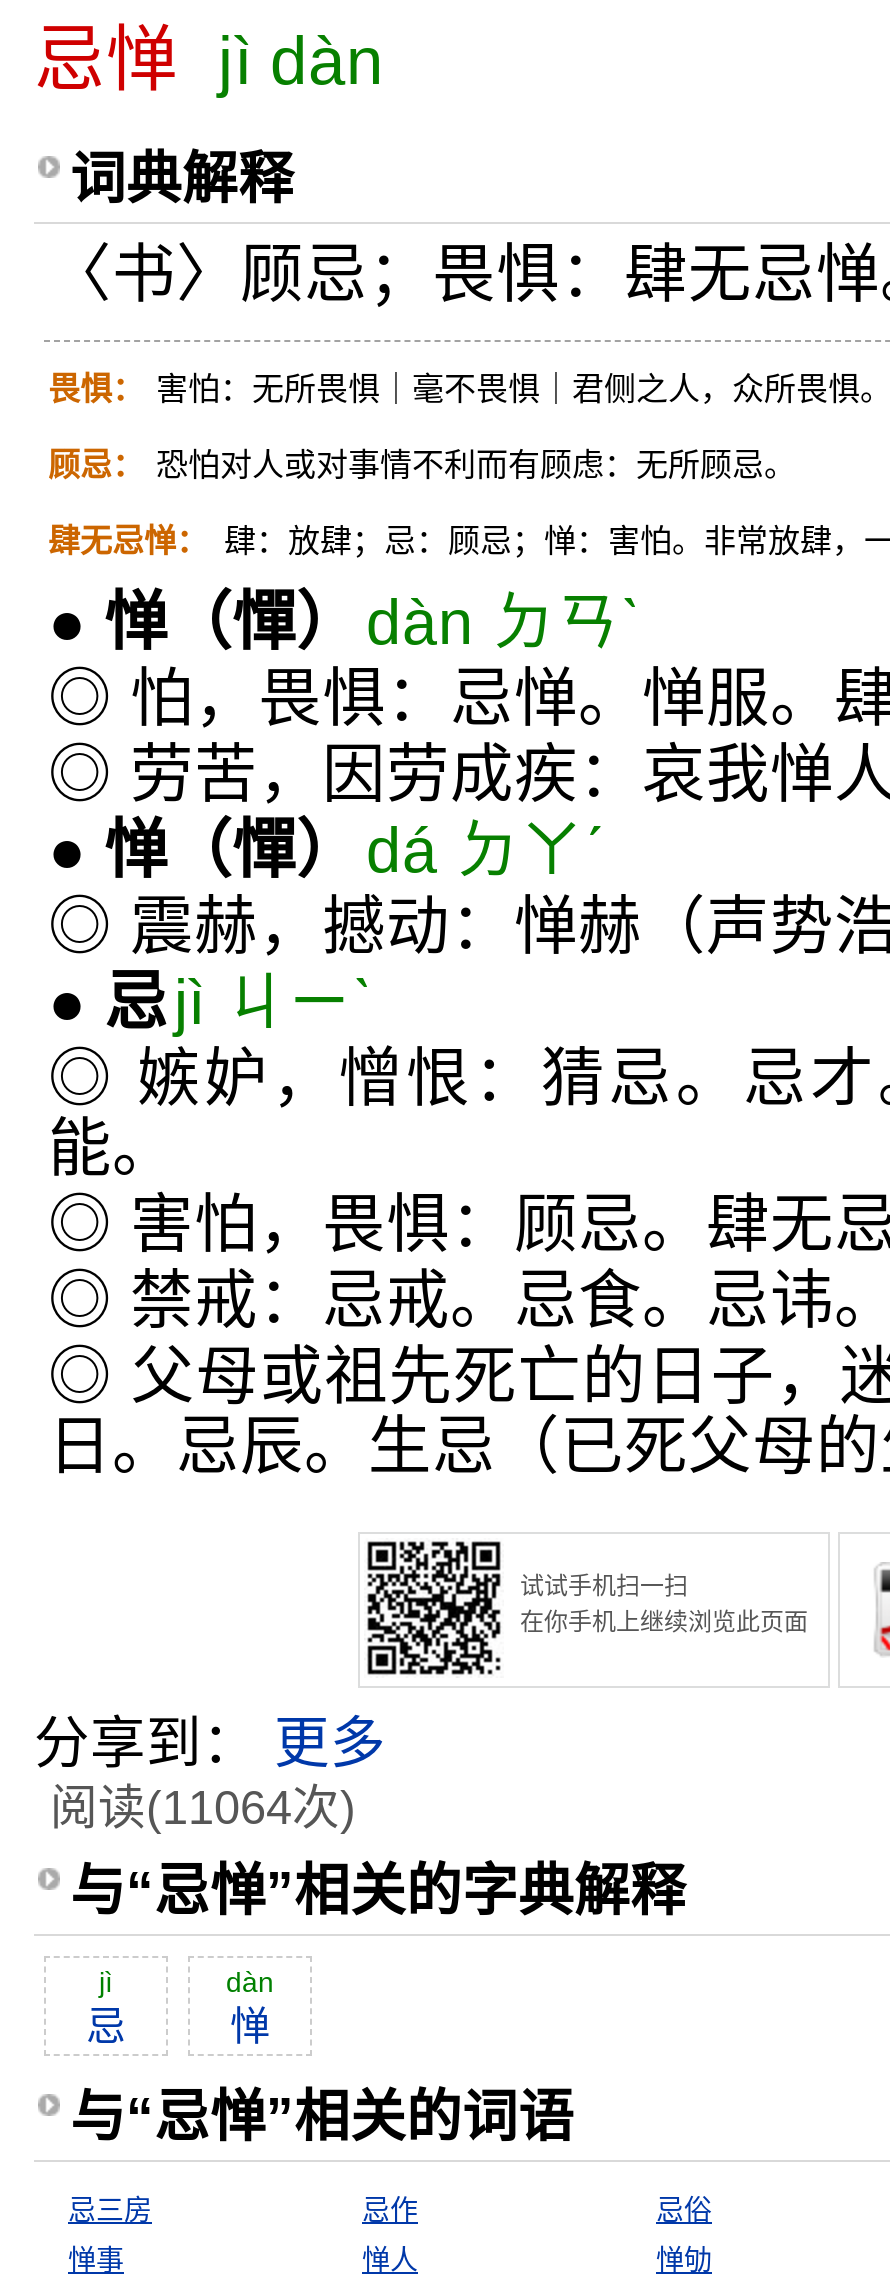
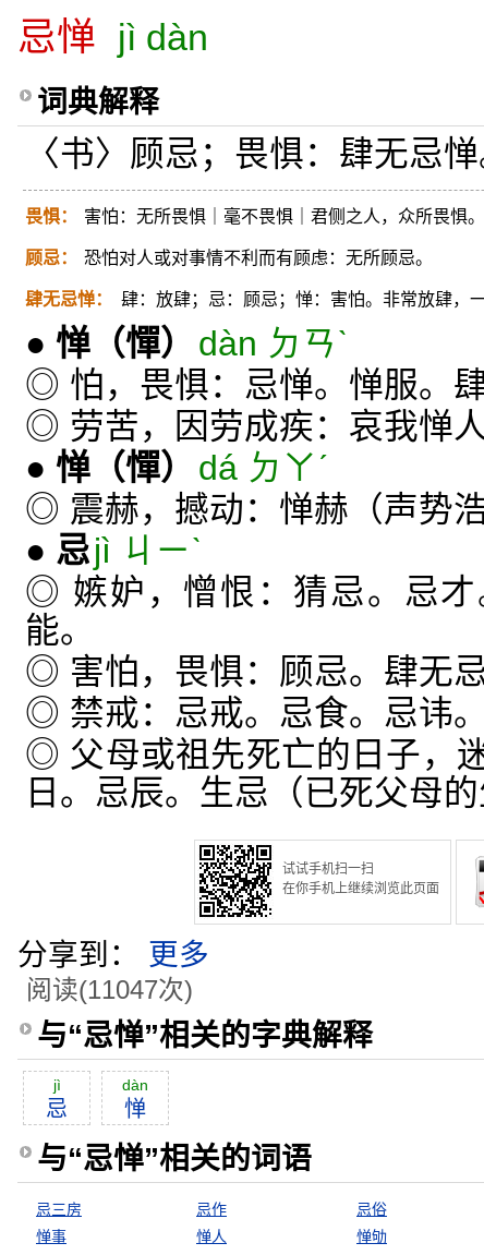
[50,1782,356,1834] 阅读(11064次) -> [26,976,193,1004] 阅读(11047次)

